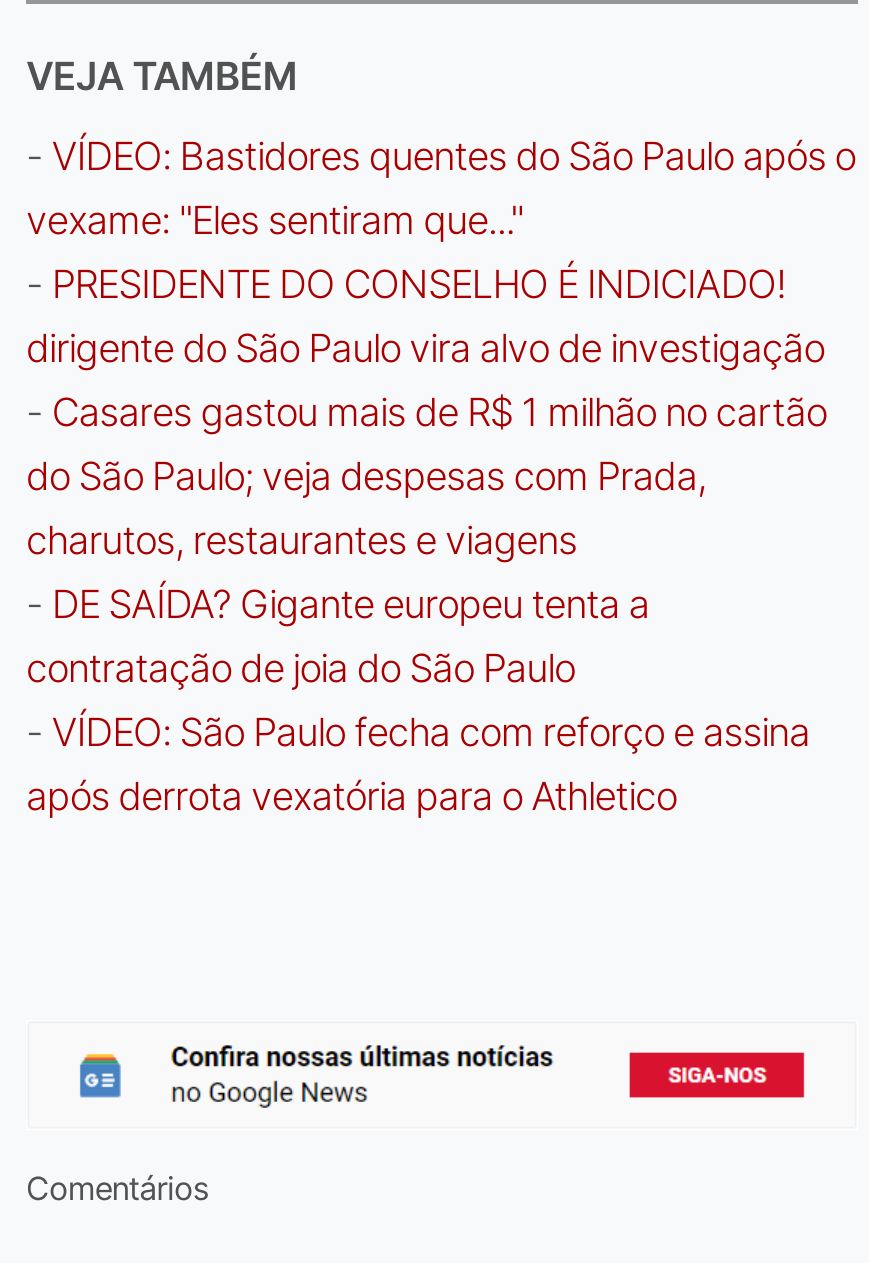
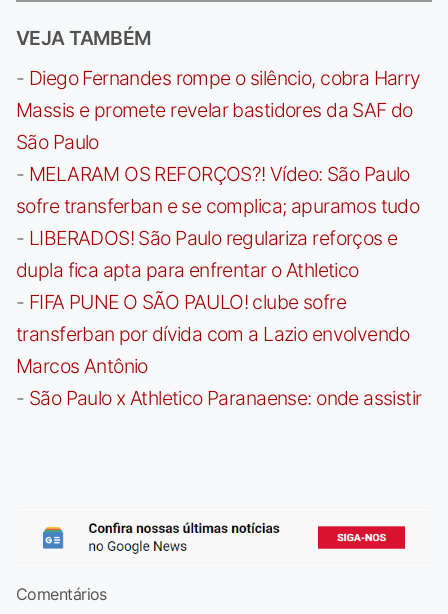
[26,132,855,820] - VÍDEO: Bastidores quentes do São Paulo após o | vexame: "Eles sentiram que..." | - PRESIDENTE DO CONSELHO É INDICIADO! | dirigente do São Paulo vira alvo de investigação | - Casares gastou mais de R$ 1 milhão no cartão | do São Paulo; veja despesas com Prada, | charutos, restaurantes e viagens | - DE SAÍDA? Gigante europeu tenta a | contratação de joia do São Paulo | - VÍDEO: São Paulo fecha com reforço e assina | após derrota vexatória para o Athletico -> [16,66,421,410] - Diego Fernandes rompe o silêncio, cobra Harry | Massis e promete revelar bastidores da SAF do | São Paulo | - MELARAM OS REFORÇOS?! Vídeo: São Paulo | sofre transferban e se complica; apuramos tudo | - LIBERADOS! São Paulo regulariza reforços e | dupla fica apta para enfrentar o Athletico | - FIFA PUNE O SÃO PAULO! clube sofre | transferban por dívida com a Lazio envolvendo | Marcos Antônio | - São Paulo x Athletico Paranaense: onde assistir

